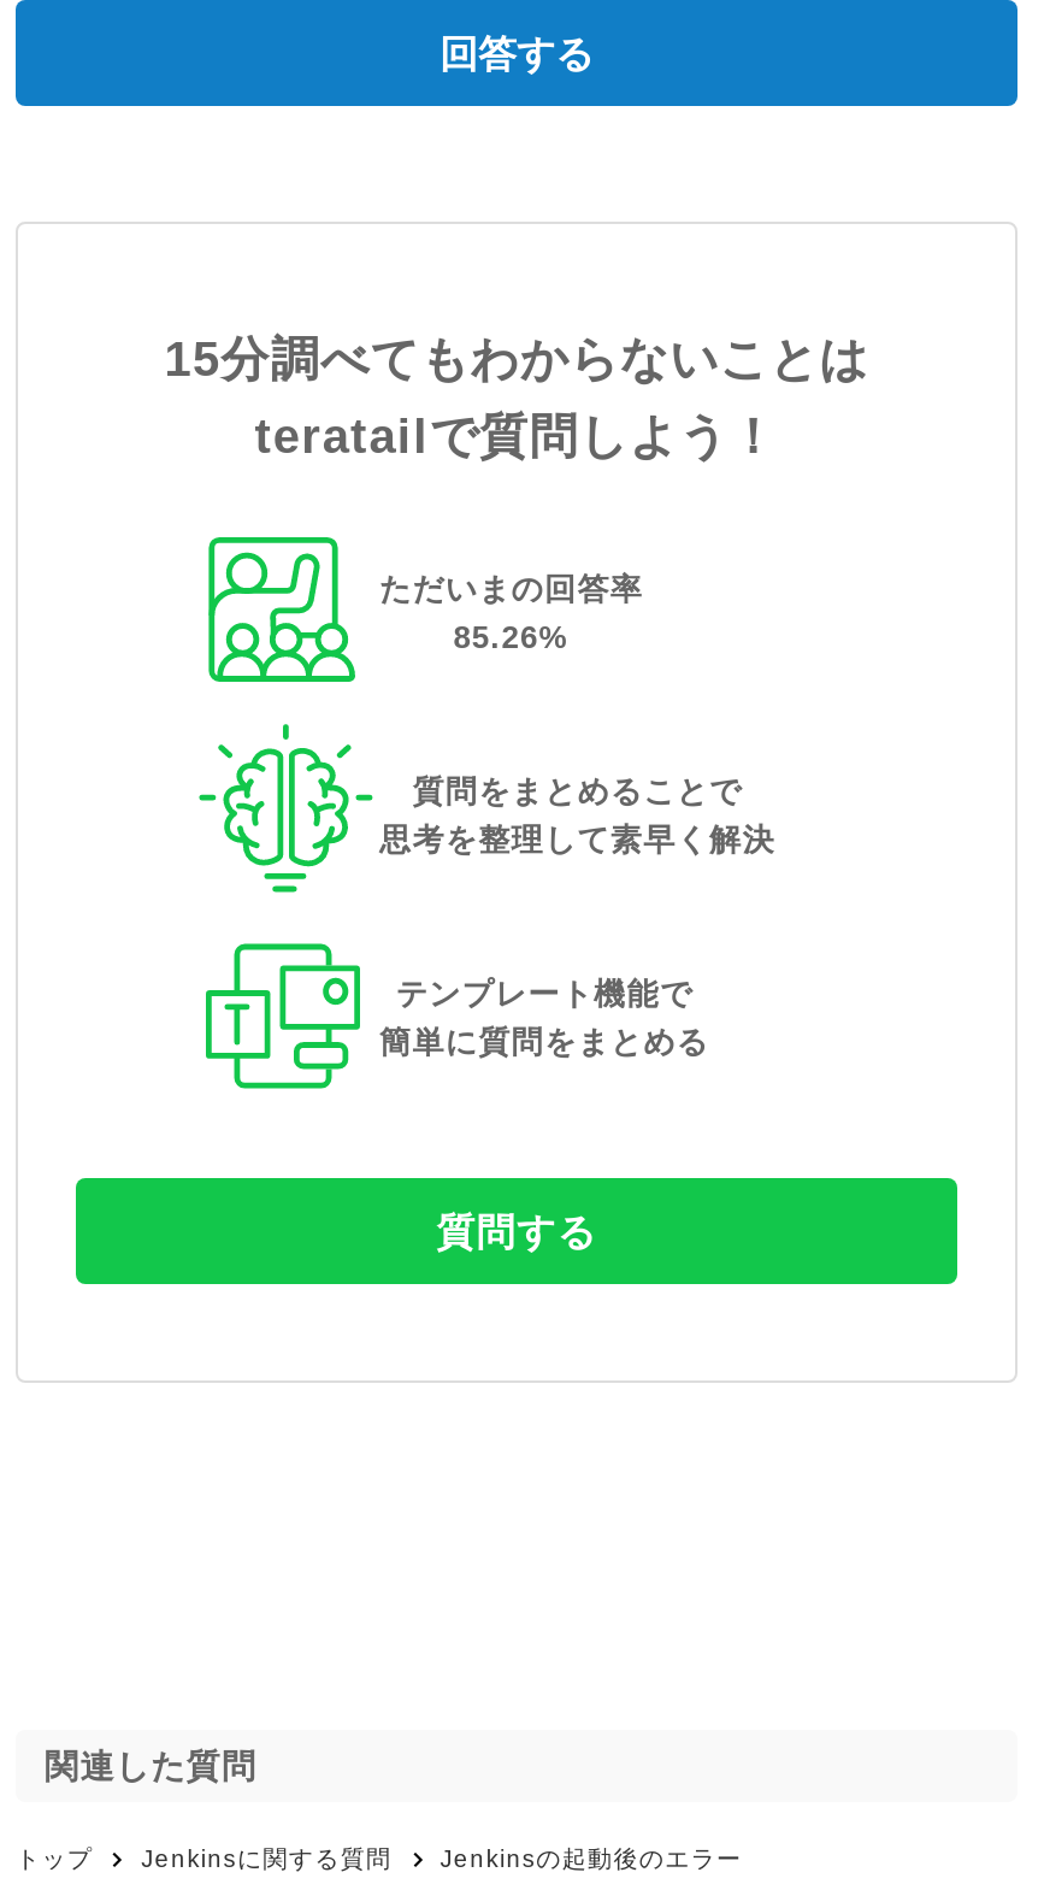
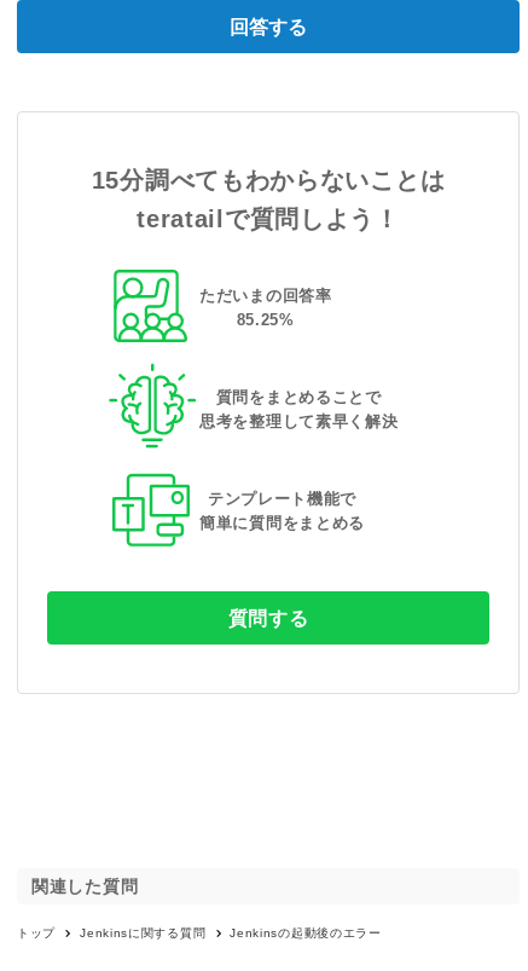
[453,619,569,655] 85.26% -> [236,311,295,329] 85.25%

